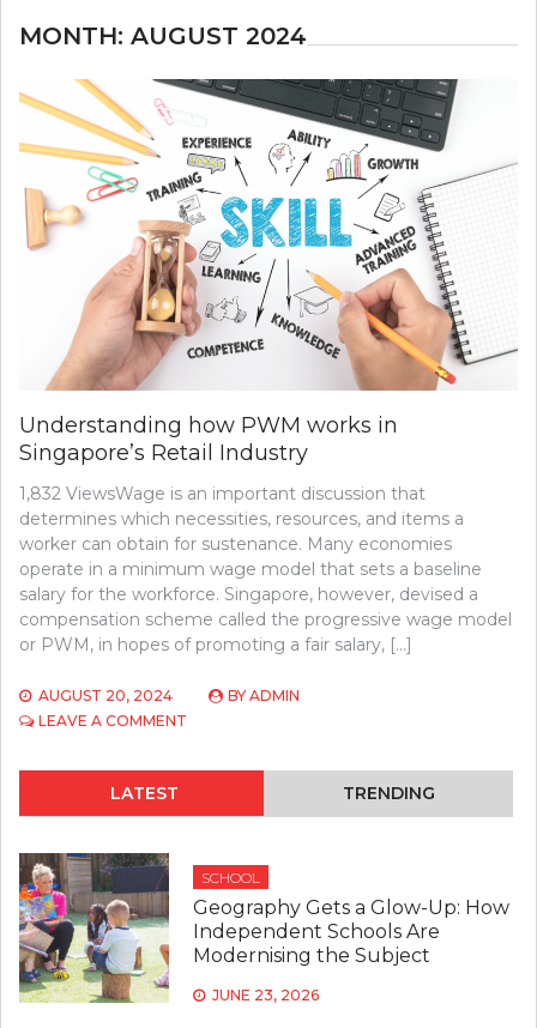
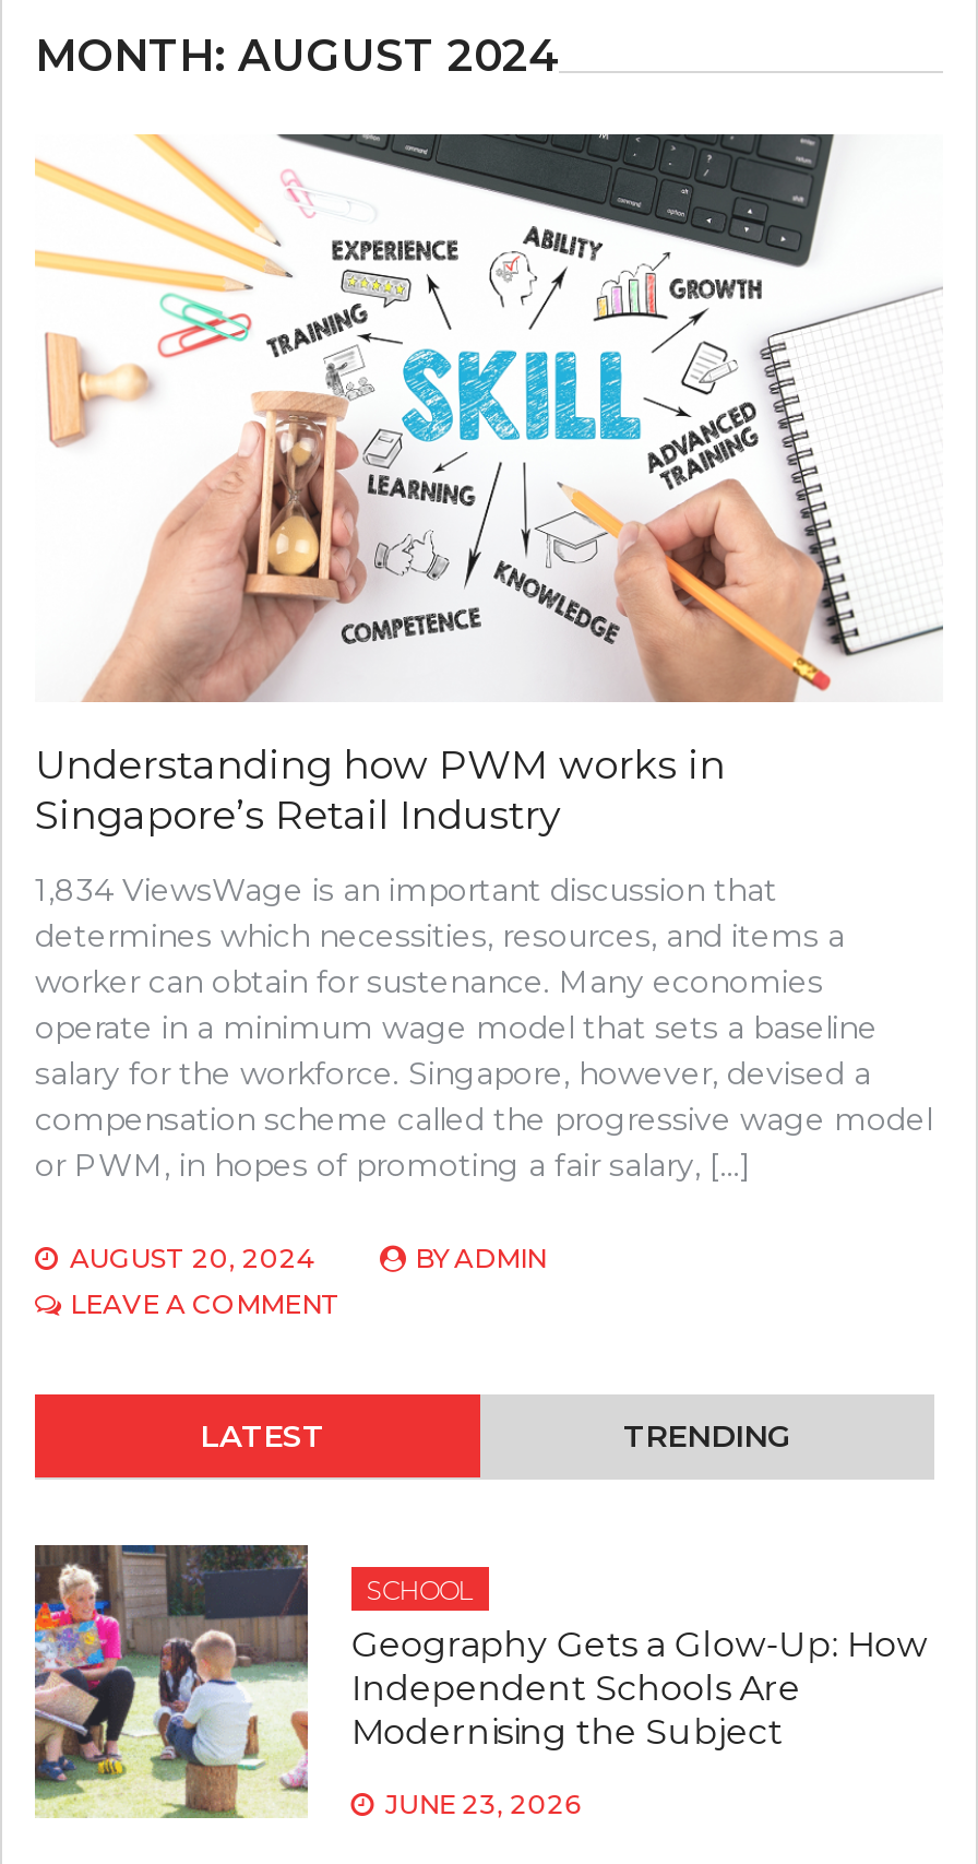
[19,483,426,504] 1,832 ViewsWage is an important discussion that -> [35,870,777,910] 1,834 ViewsWage is an important discussion that

